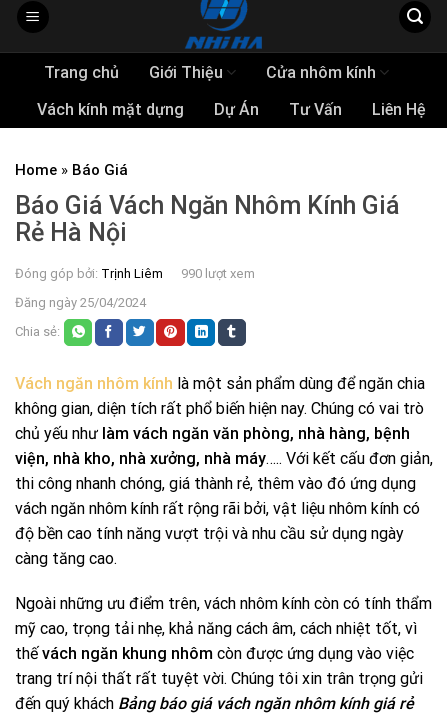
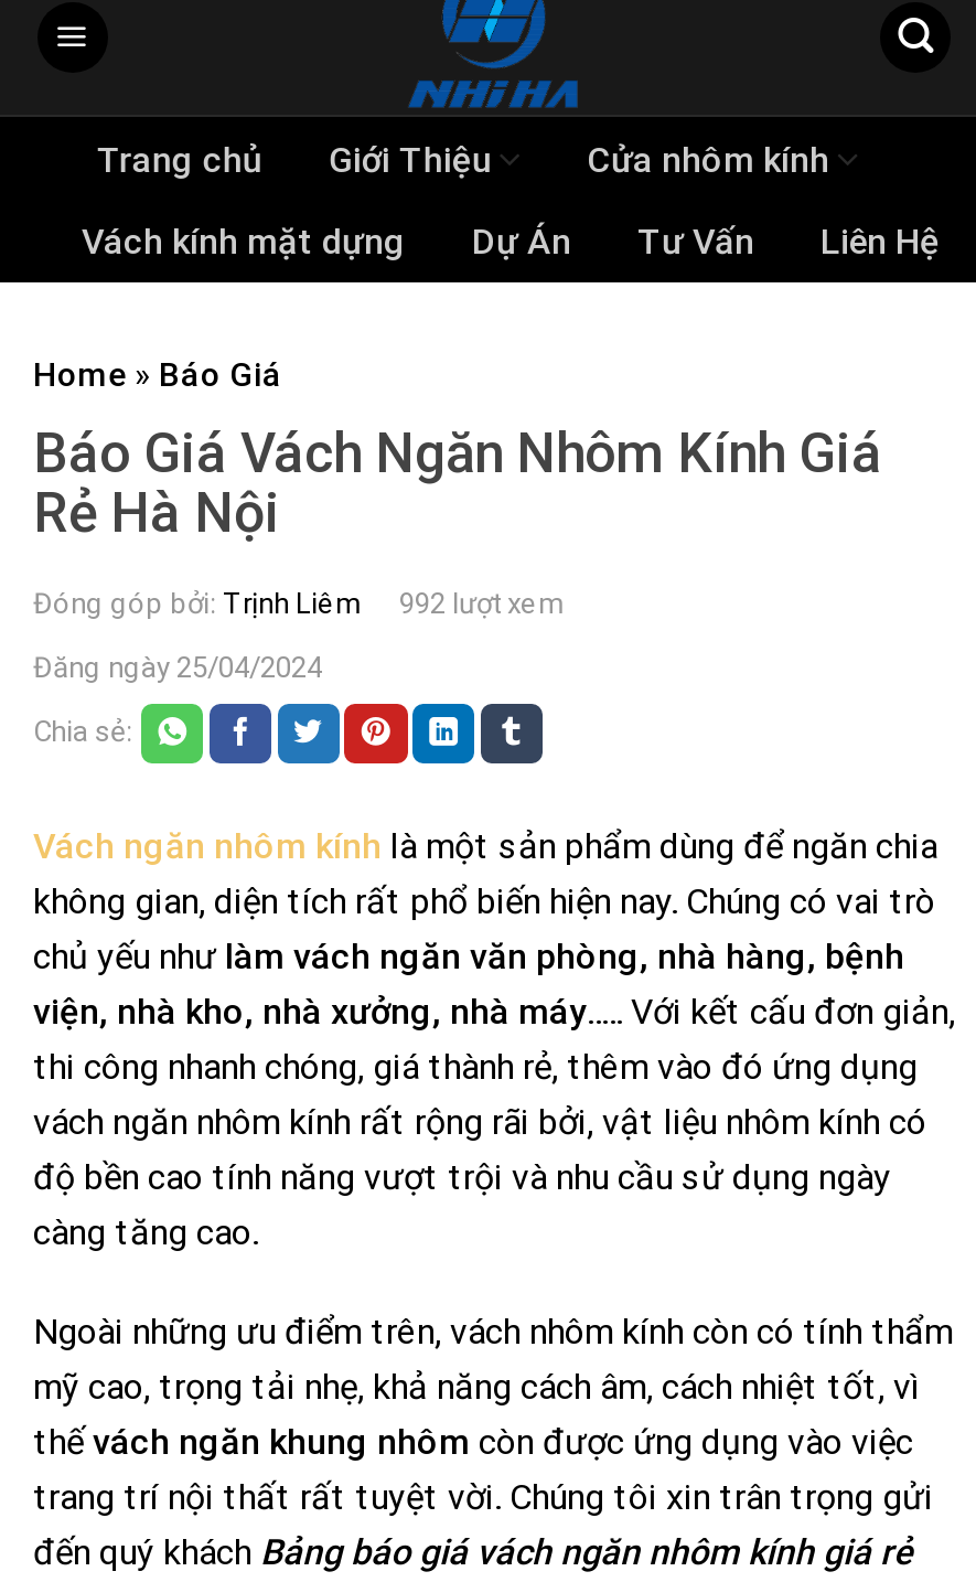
[15,265,255,280] Đóng góp bởi: Trịnh Liêm 990 lượt xem -> [33,586,562,619] Đóng góp bởi: Trịnh Liêm 992 lượt xem

